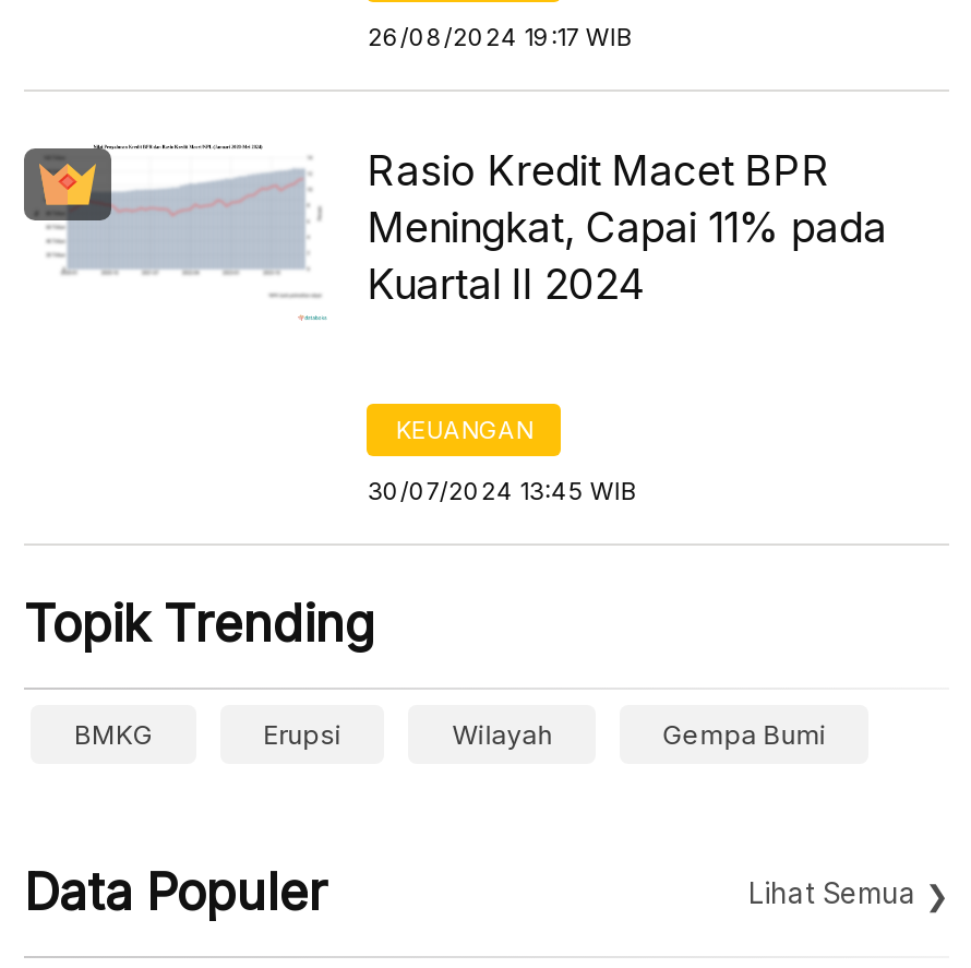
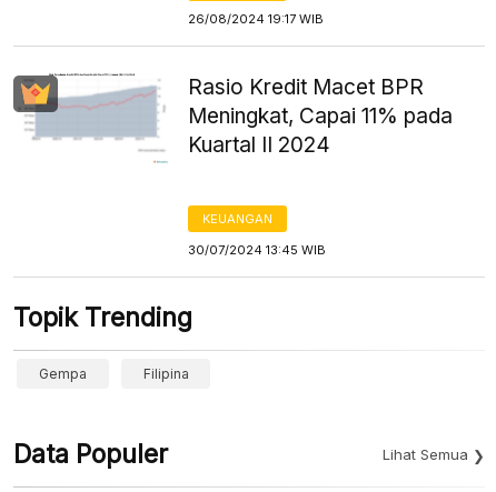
[74,718,827,751] BMKG | Erupsi | Wilayah | Gempa Bumi -> [39,365,189,382] Gempa | Filipina

